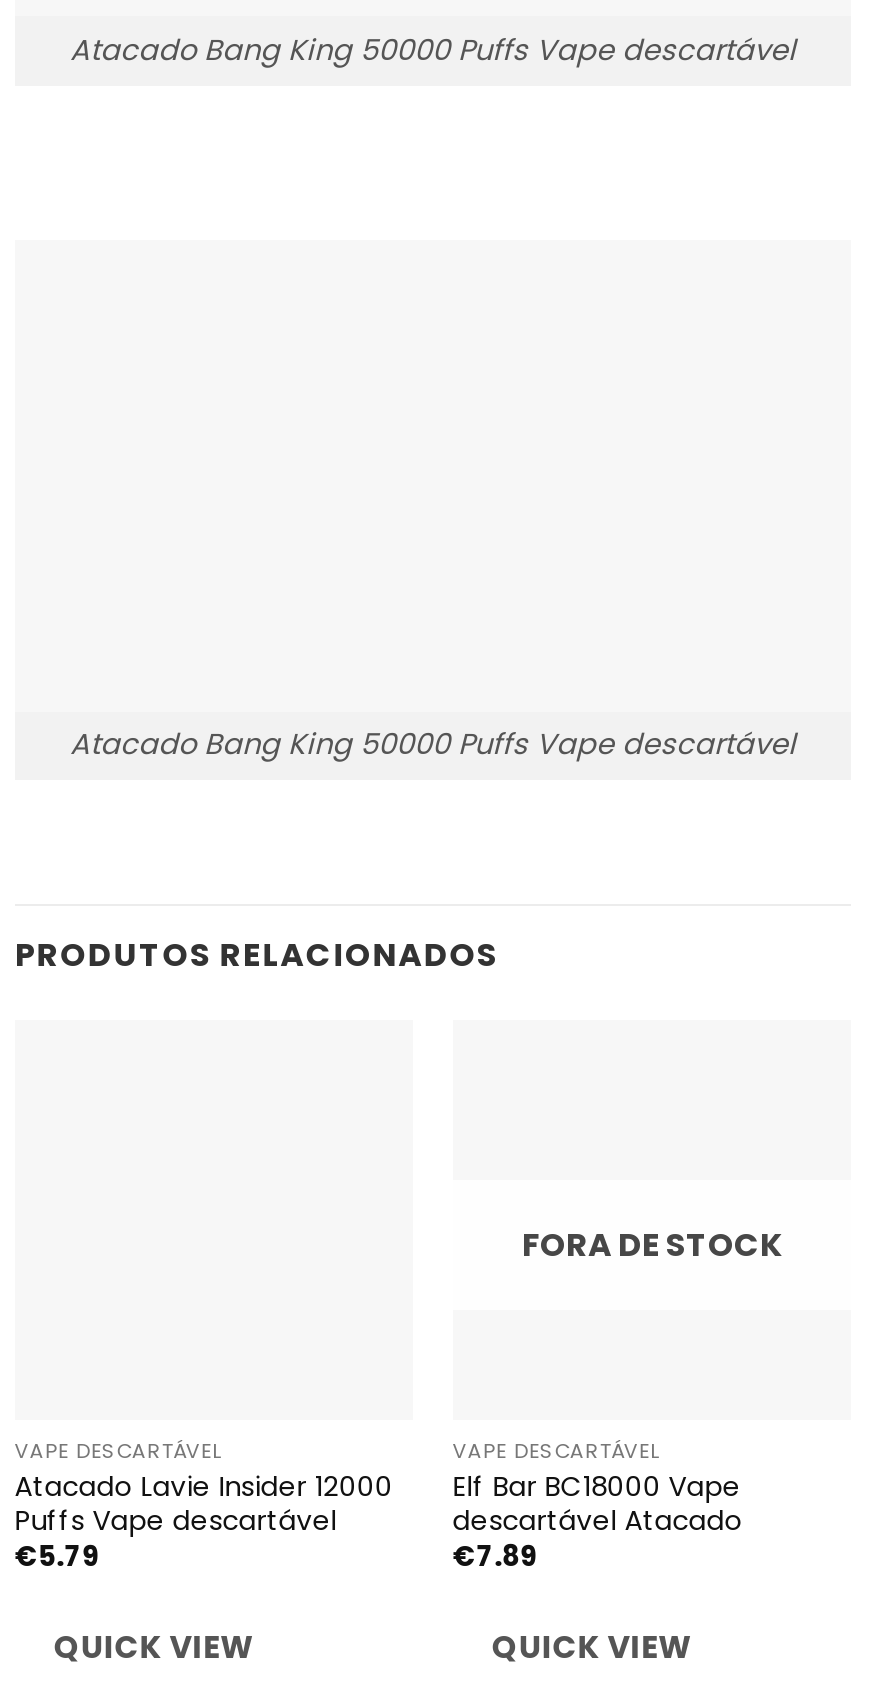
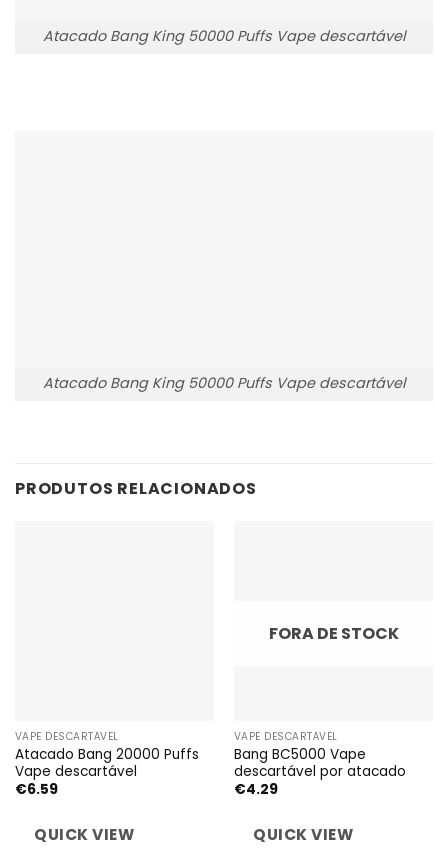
[15,1468,393,1576] Atacado Lavie Insider 12000 | Puffs Vape descartável | €5.79 -> [15,745,199,799] Atacado Bang 20000 Puffs | Vape descartável | €6.59
[453,1468,743,1576] Elf Bar BC18000 Vape | descartável Atacado | €7.89 -> [234,745,406,799] Bang BC5000 Vape | descartável por atacado | €4.29

